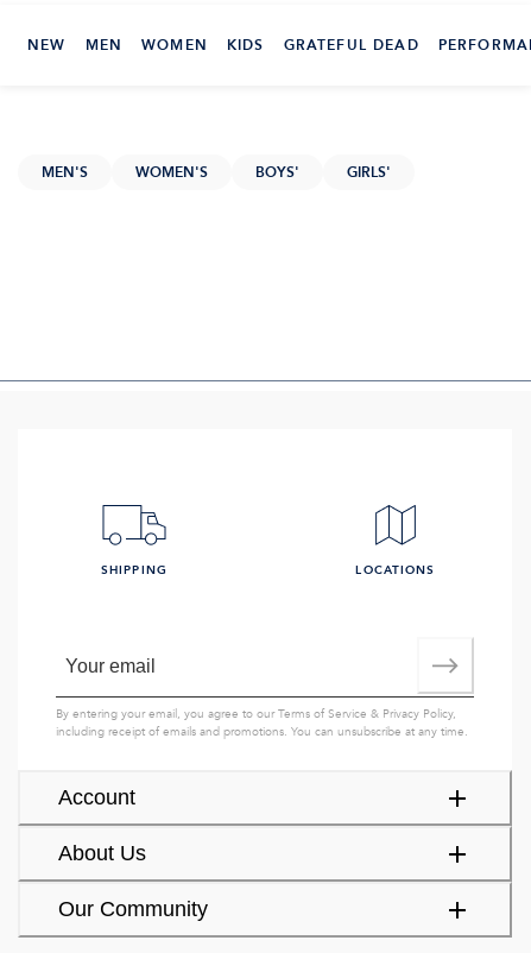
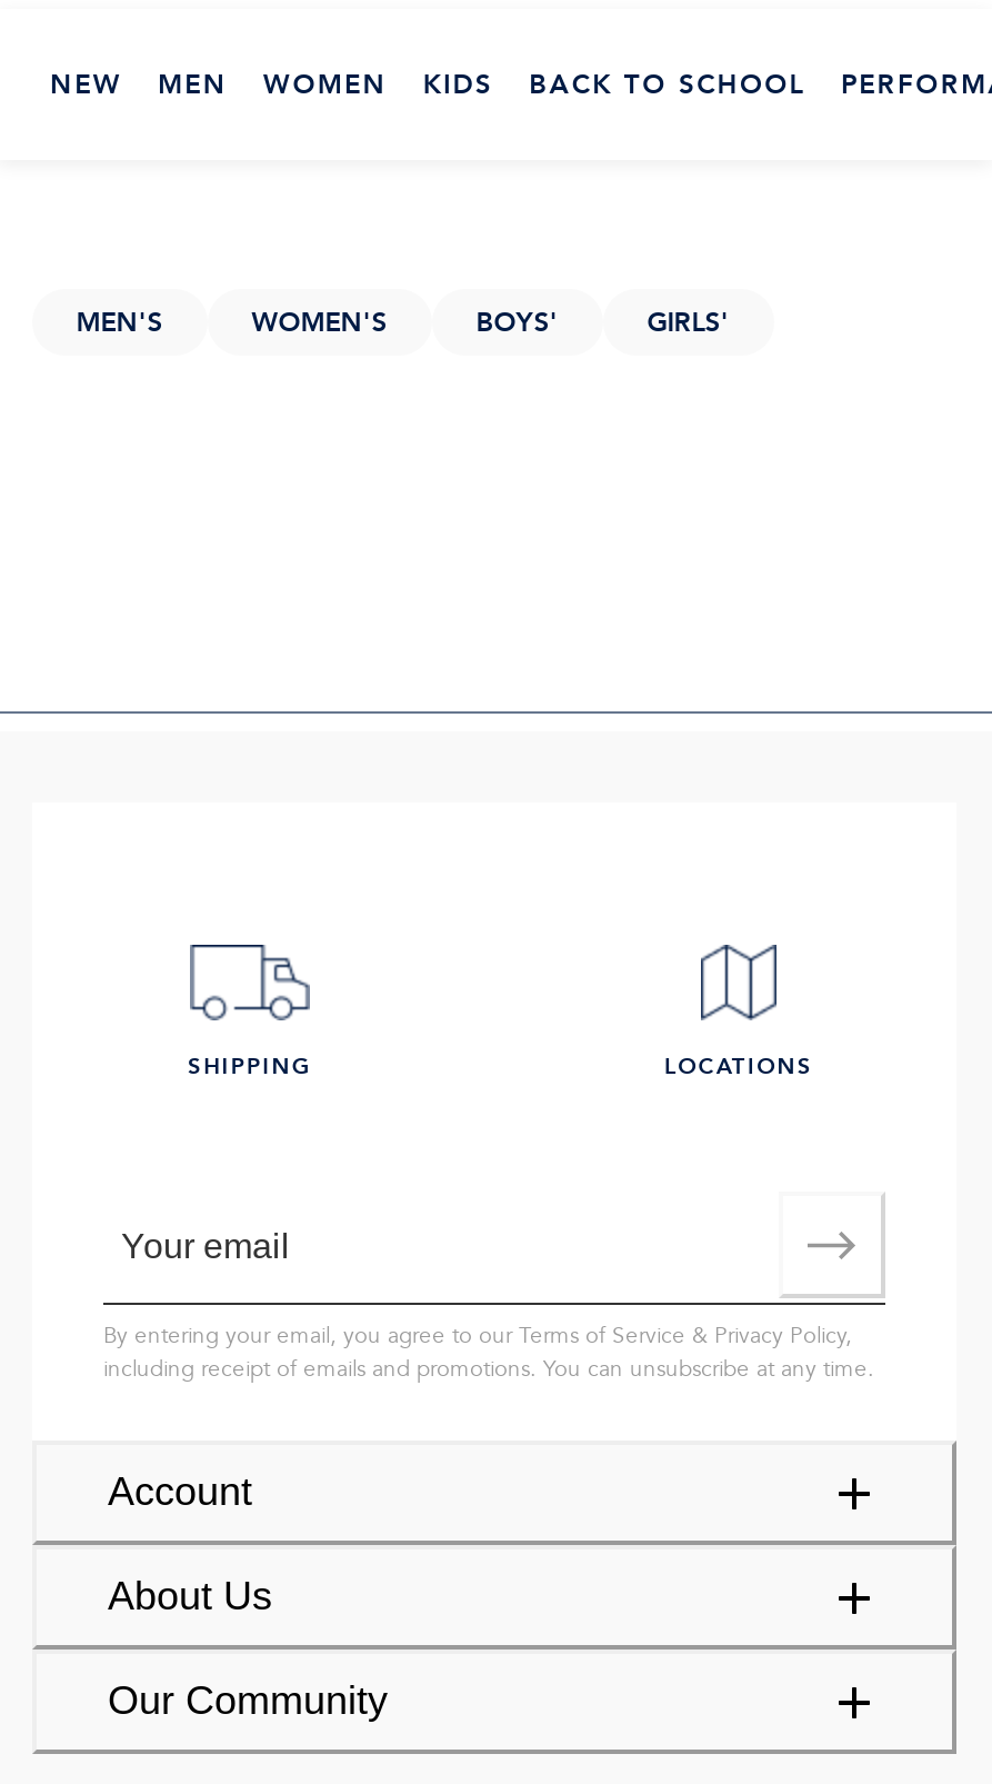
[283,33,419,56] GRATEFUL DEAD -> [529,62,805,104] BACK TO SCHOOL

